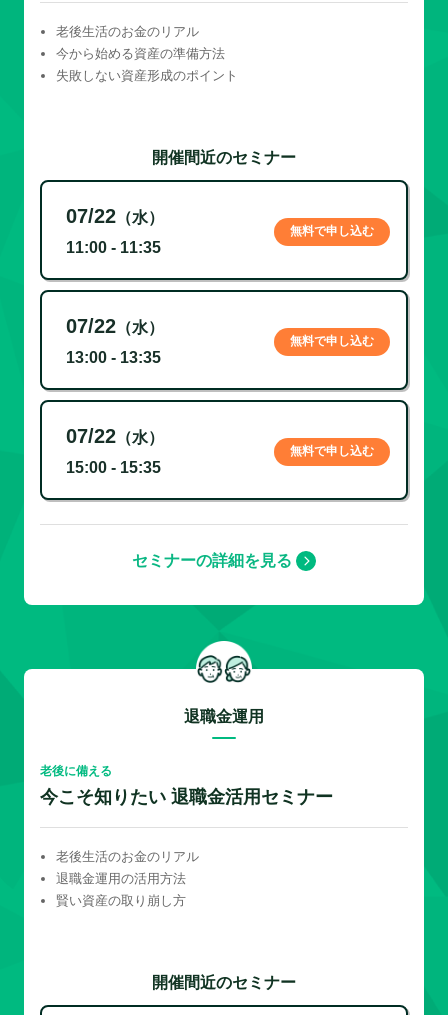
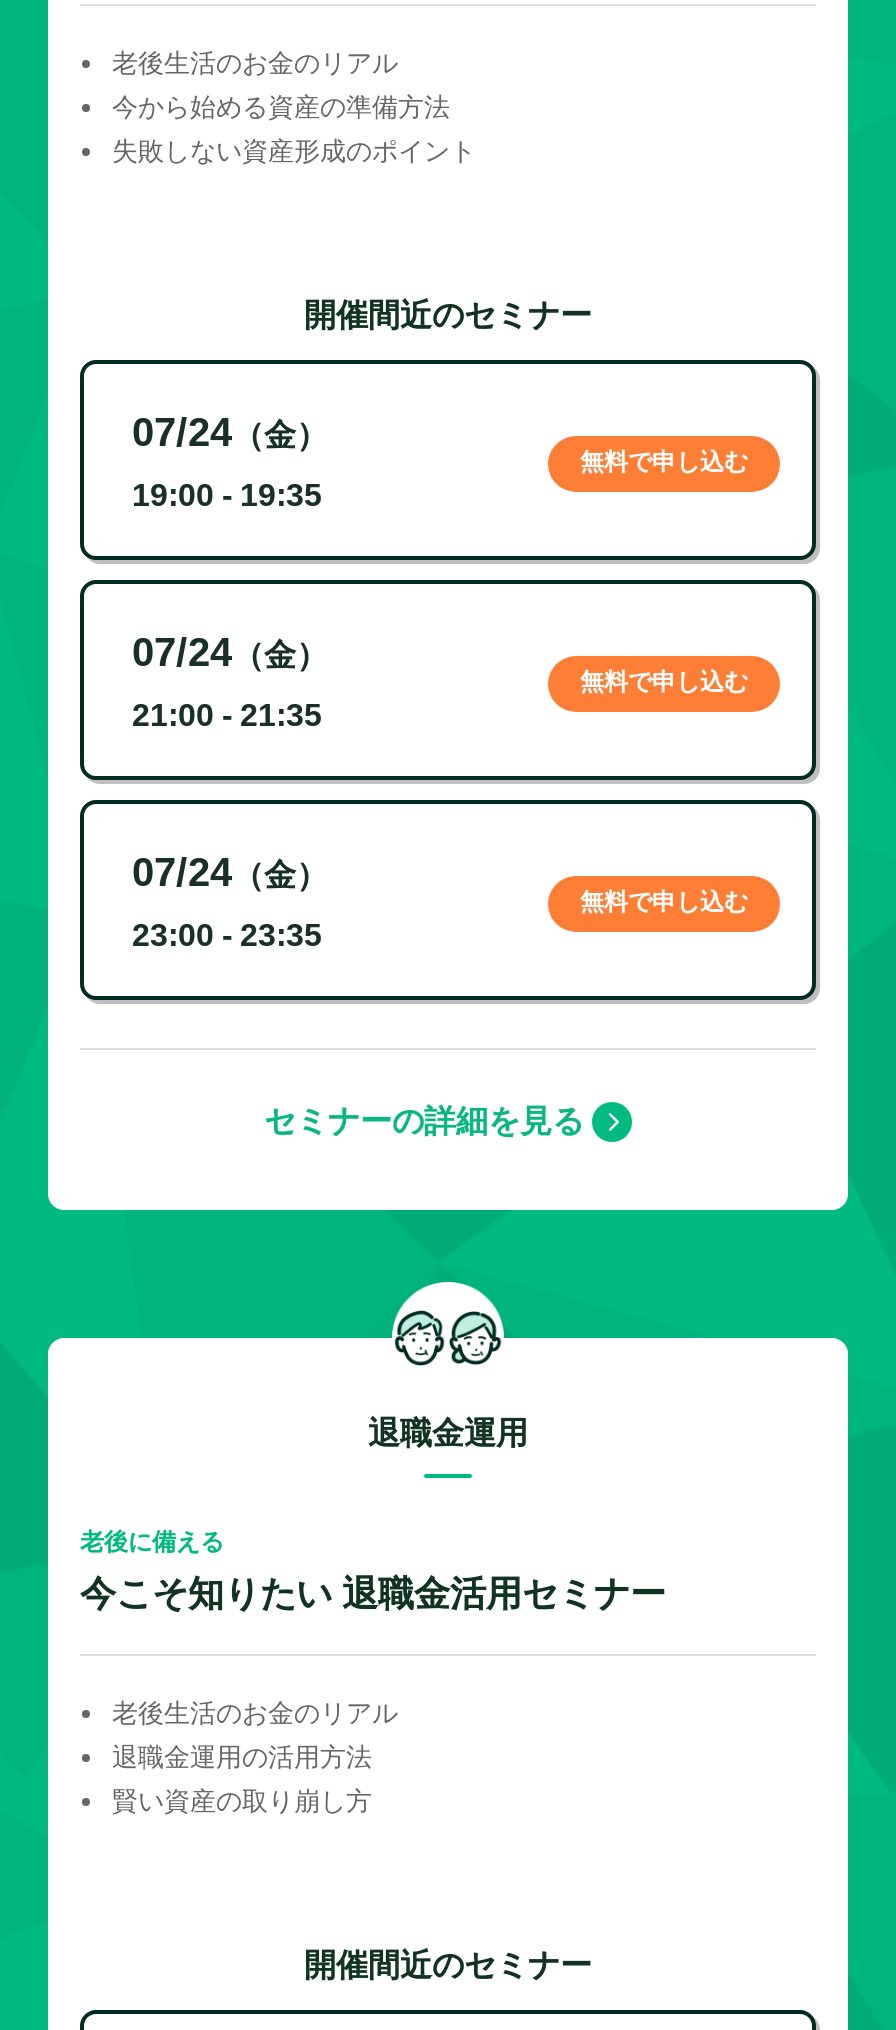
[66,205,164,227] 07/22（水） -> [132,410,328,454] 07/24（金）
[66,239,161,256] 11:00 - 11:35 -> [132,478,322,512] 19:00 - 19:35
[66,315,164,337] 07/22（水） -> [132,630,328,674] 07/24（金）
[66,349,161,366] 13:00 - 13:35 -> [132,698,322,732] 21:00 - 21:35
[66,425,164,447] 07/22（水） -> [132,850,328,894] 07/24（金）
[66,459,161,476] 15:00 - 15:35 -> [132,918,322,952] 23:00 - 23:35

